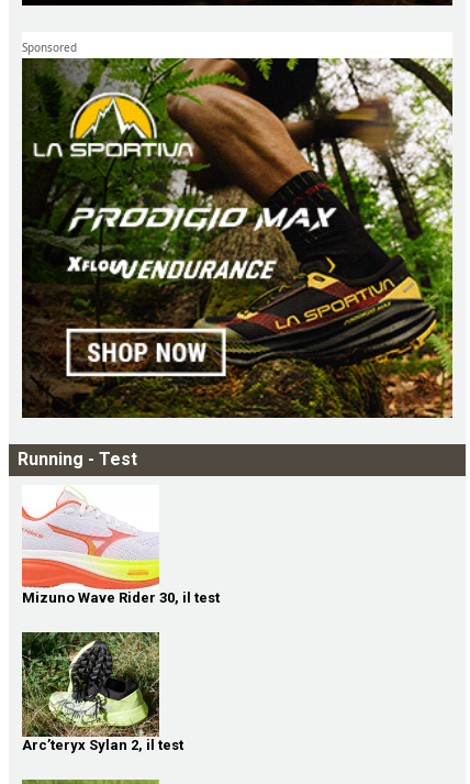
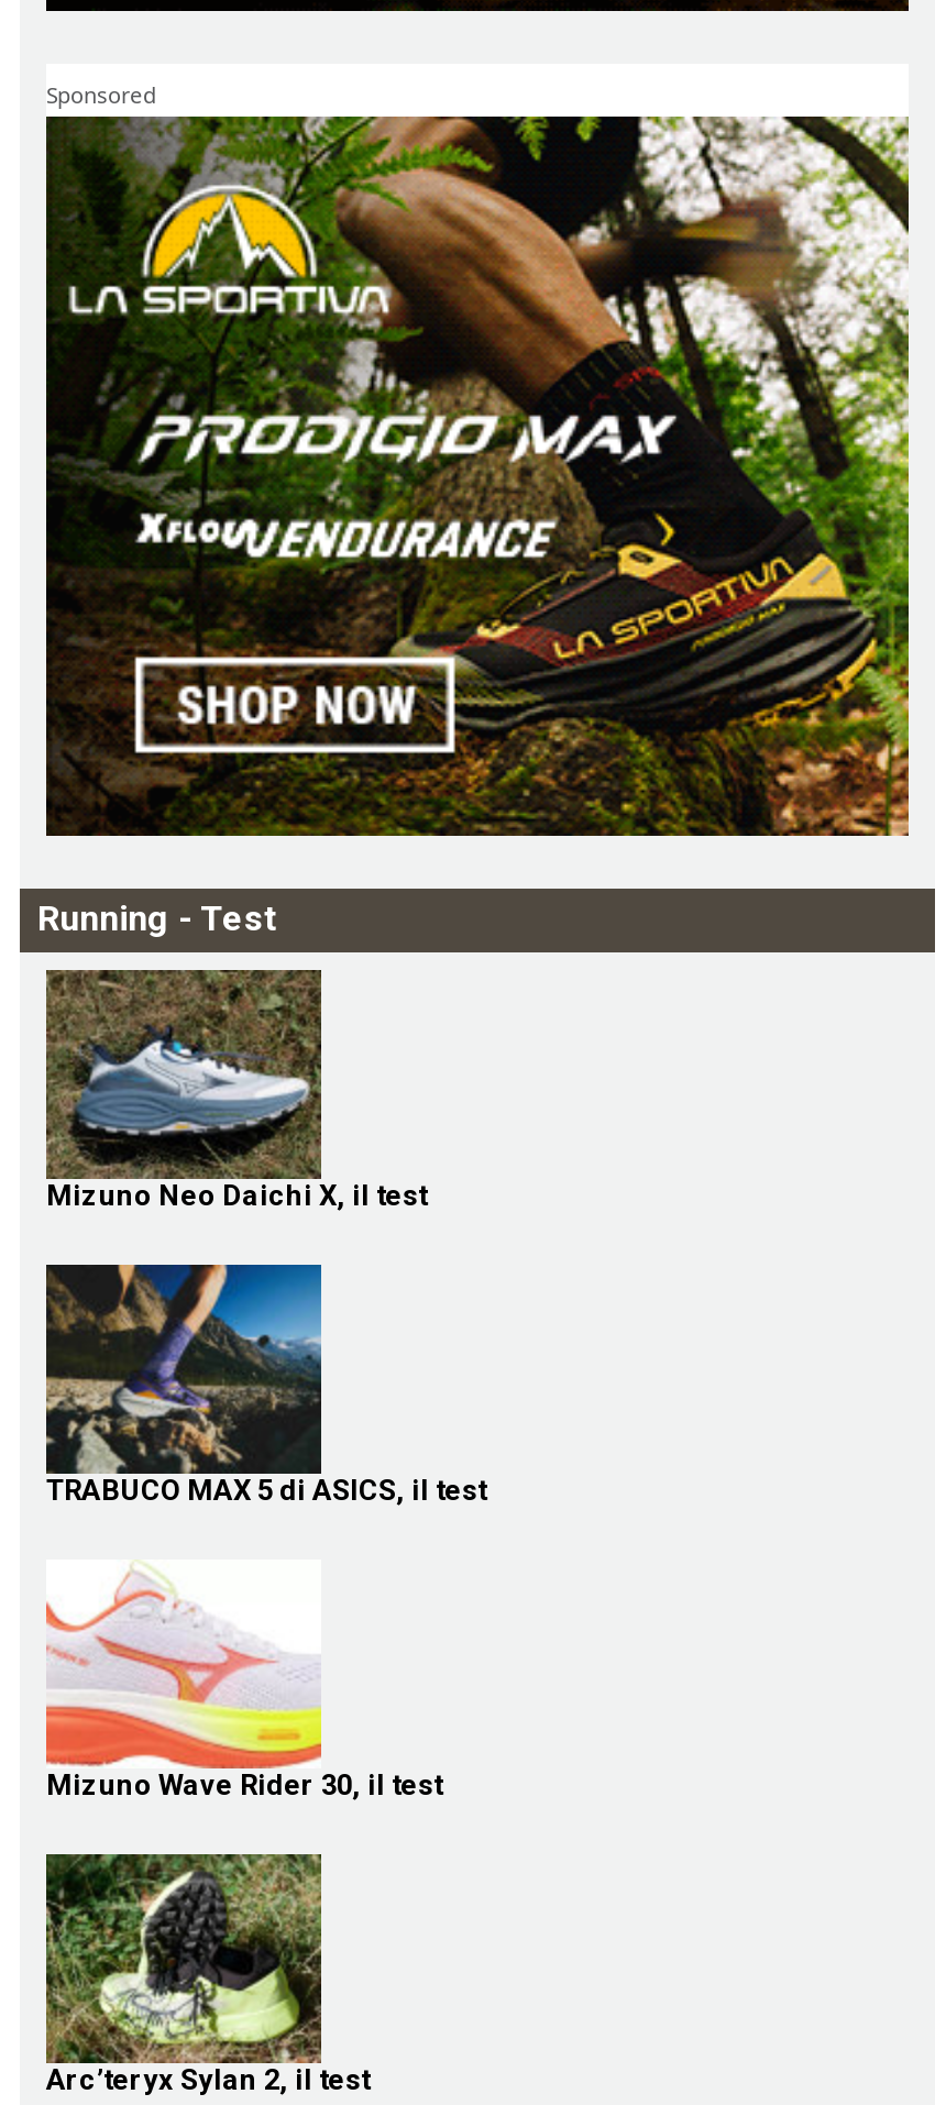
none -> [44,968,427,1211] [image] | Mizuno Neo Daichi X, il test
none -> [44,1263,486,1506] [image] | TRABUCO MAX 5 di ASICS, il test

